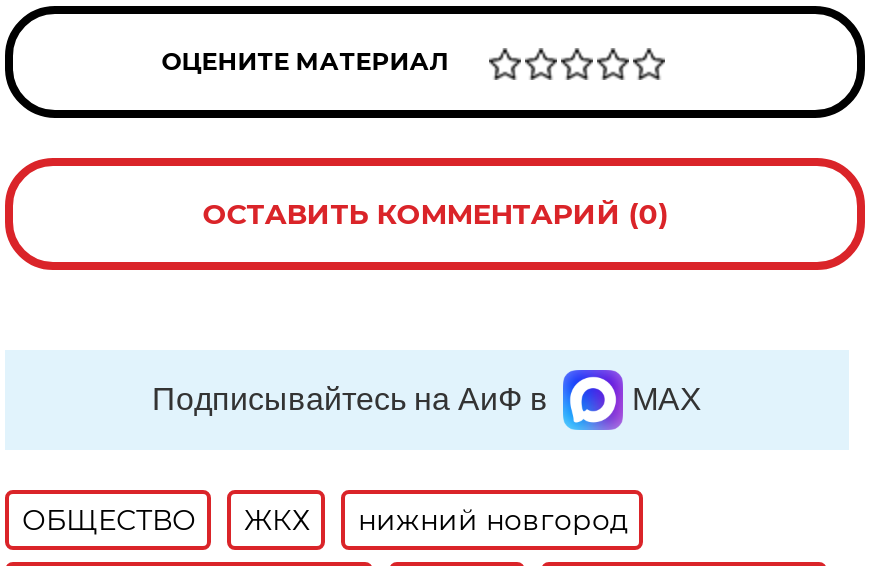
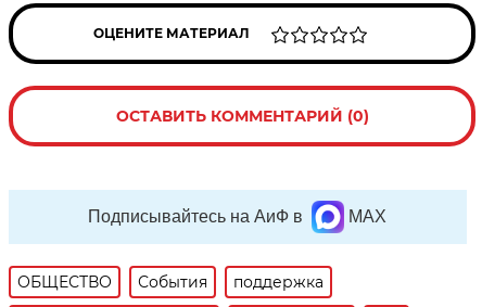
[244,502,628,538] ЖКХ | нижний новгород -> [138,272,324,292] События | поддержка

